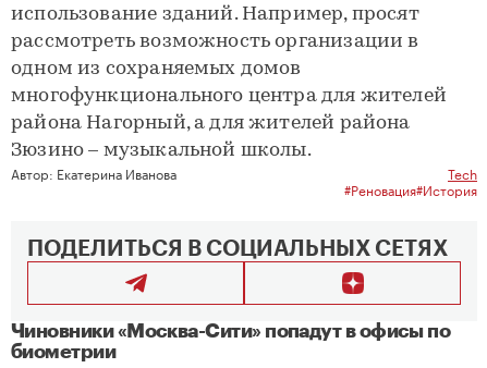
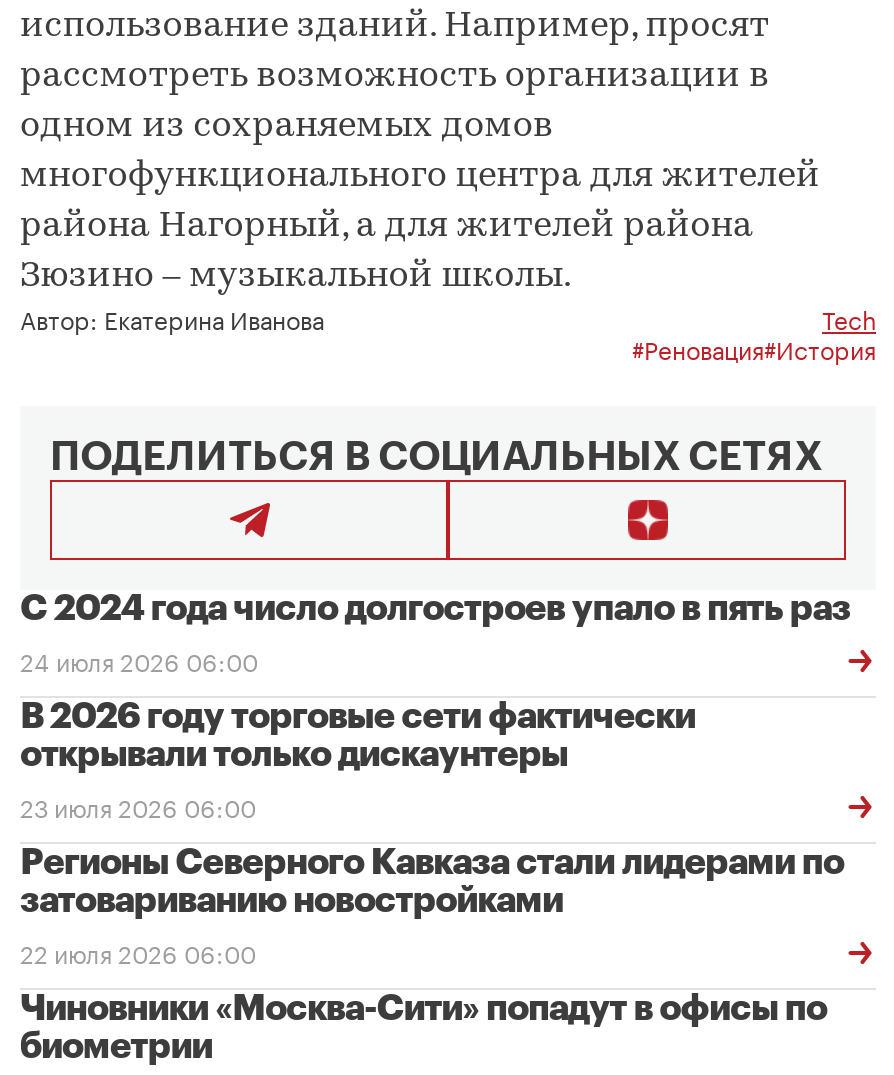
none -> [20,590,850,970] С 2024 года число долгостроев упало в пять раз | 24 июля 2026 06:00 | В 2026 году торговые сети фактически | открывали только дискаунтеры | 23 июля 2026 06:00 | Регионы Северного Кавказа стали лидерами по | затовариванию новостройками | 22 июля 2026 06:00

